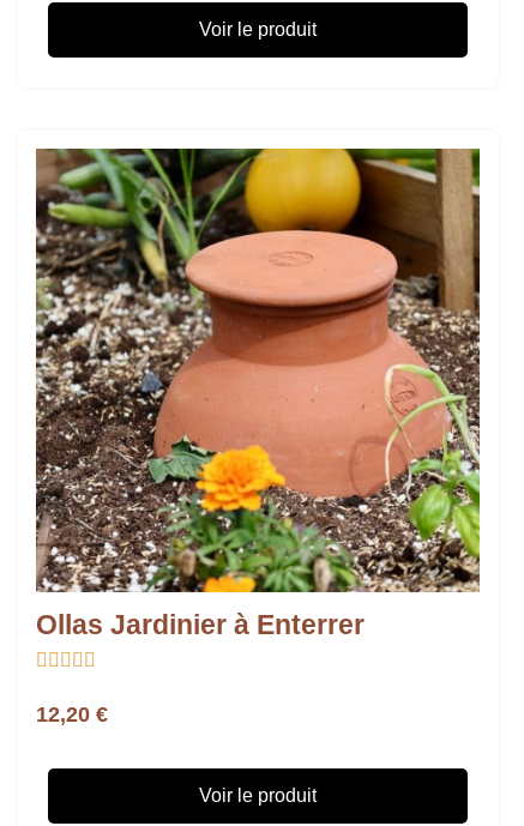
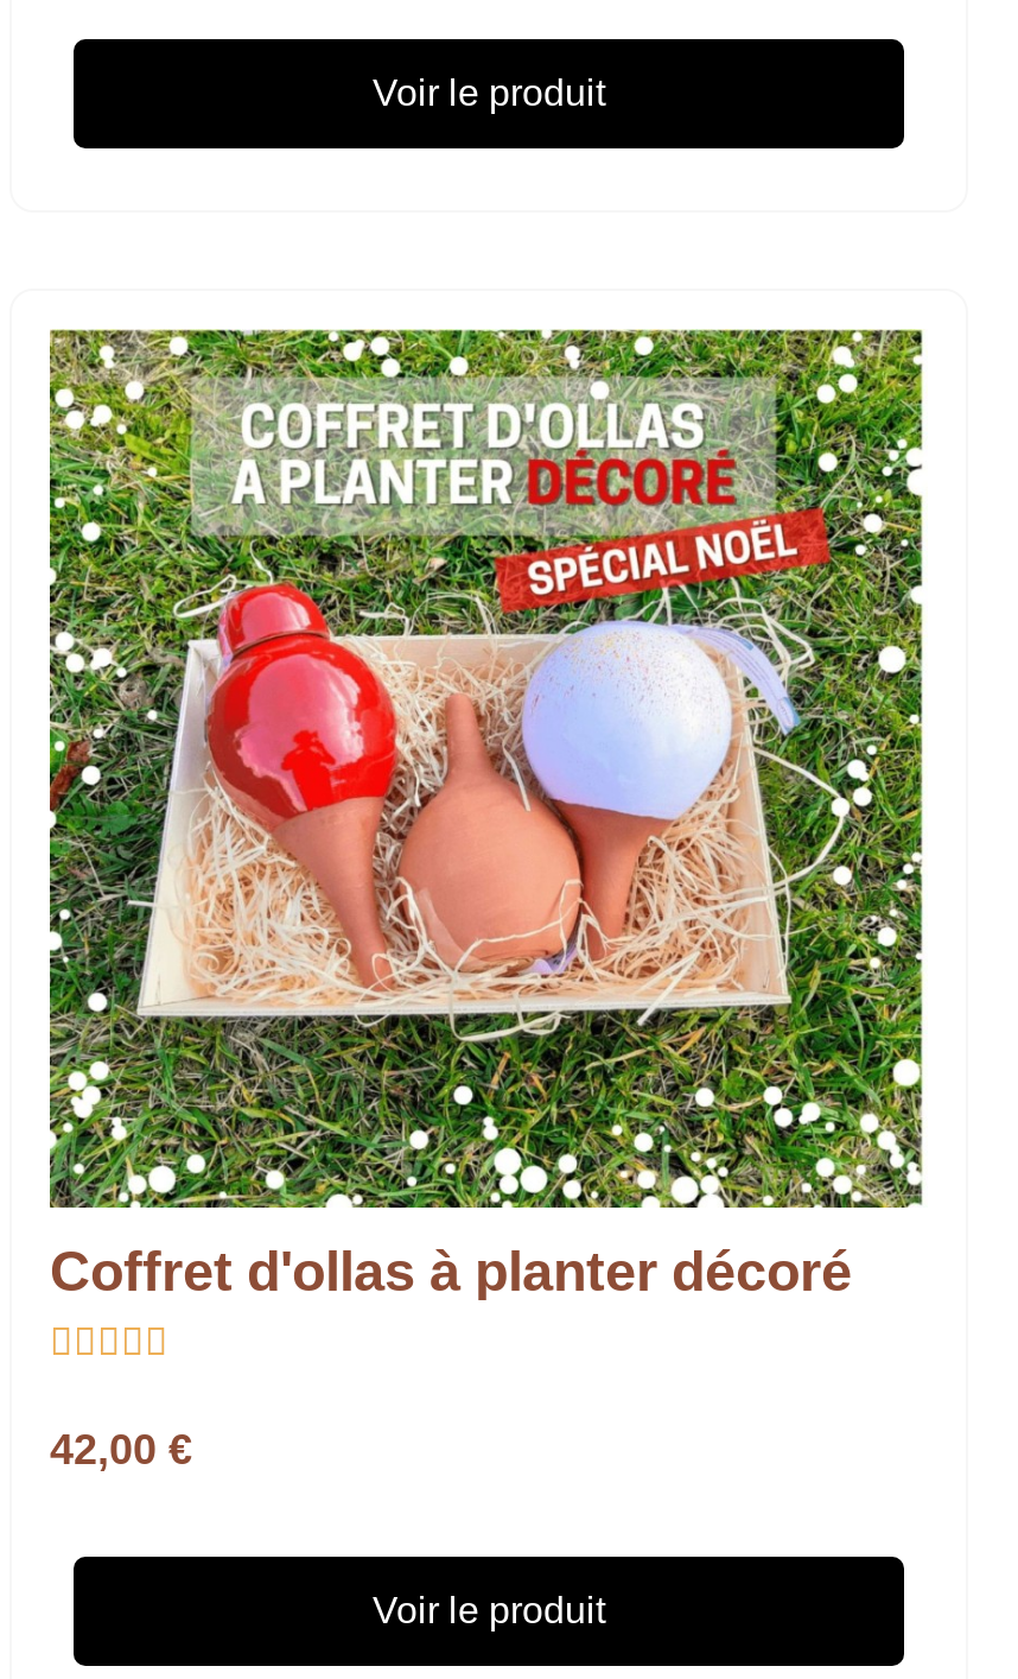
[35,147,481,640] [image] | Ollas Jardinier à Enterrer -> [47,329,928,1303] [image] | Coffret d'ollas à planter décoré
[36,703,108,726] 12,20 € -> [50,1426,192,1474] 42,00 €

